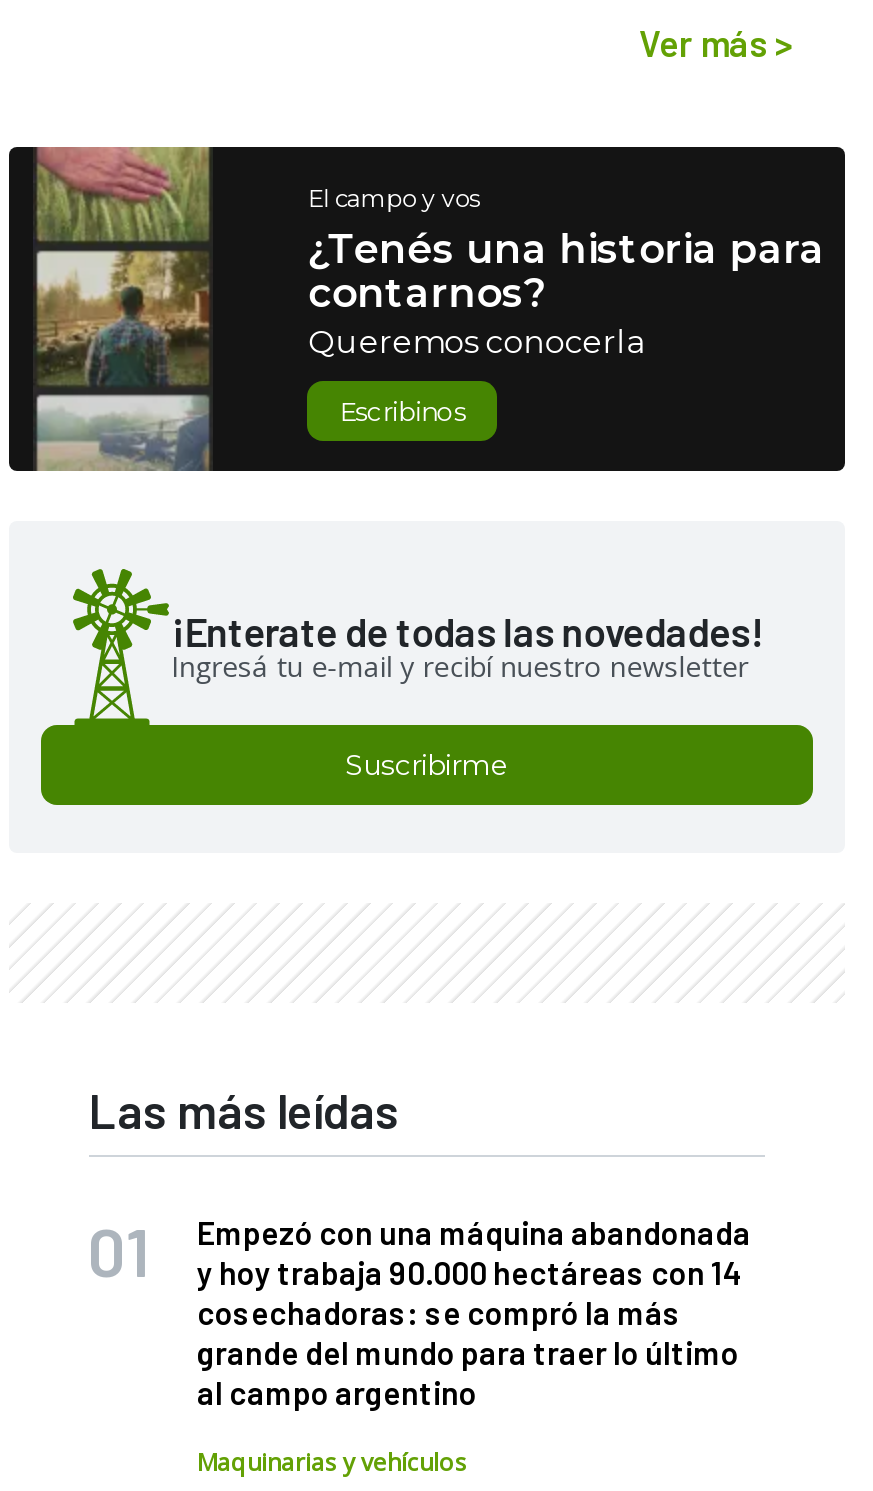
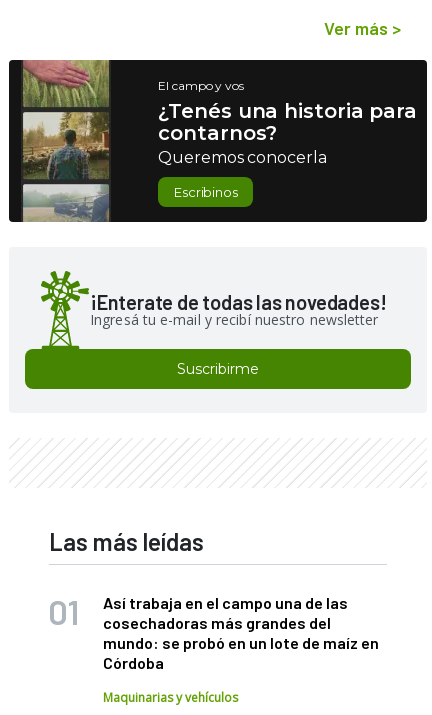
[197,1213,751,1411] Empezó con una máquina abandonada | y hoy trabaja 90.000 hectáreas con 14 | cosechadoras: se compró la más | grande del mundo para traer lo último | al campo argentino -> [103,593,379,672] Así trabaja en el campo una de las | cosechadoras más grandes del | mundo: se probó en un lote de maíz en | Córdoba

